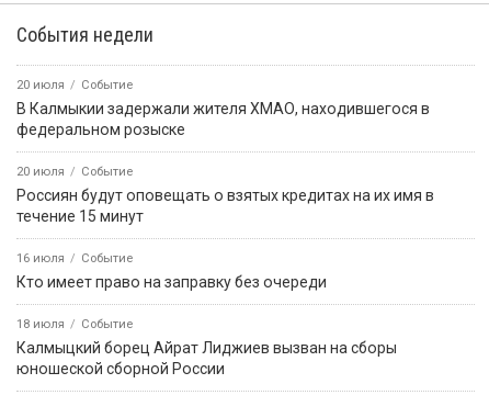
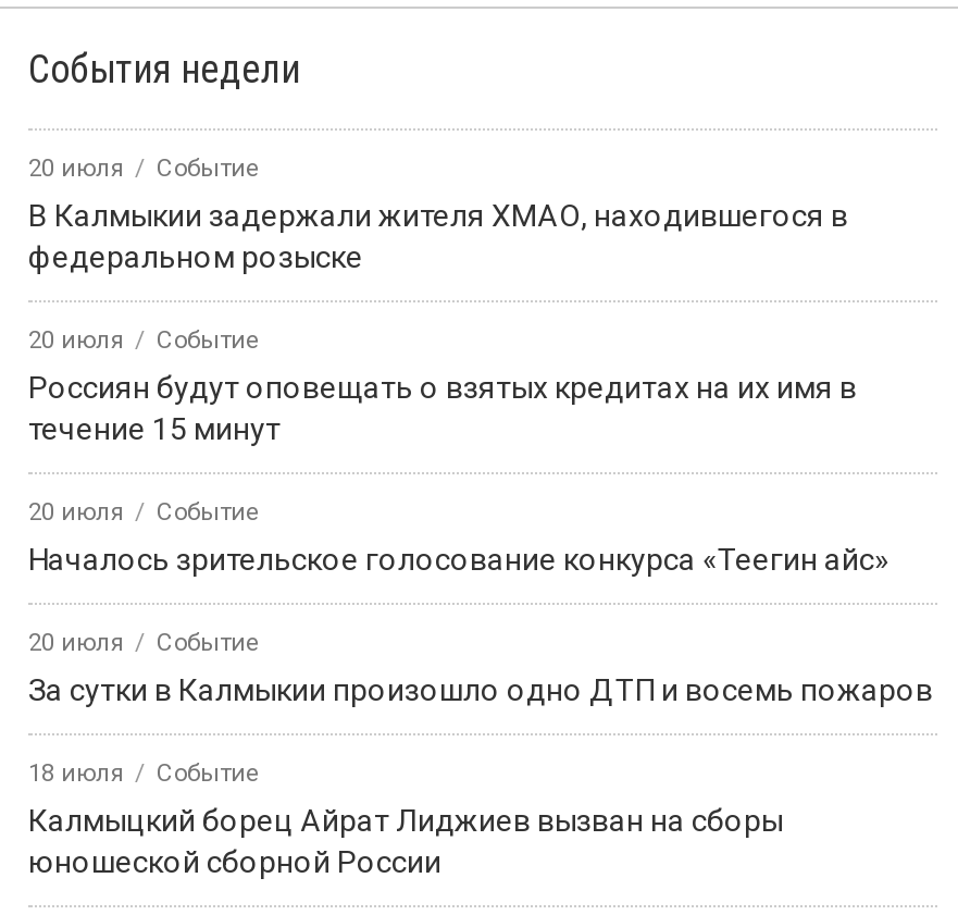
[16,251,133,265] 16 июля Событие -> [28,497,259,526] 20 июля Событие
[16,273,327,290] Кто имеет право на заправку без очереди -> [28,541,933,706] Началось зрительское голосование конкурса «Теегин айс» | 20 июля | Событие | За сутки в Калмыкии произошло одно ДТП и восемь пожаров

